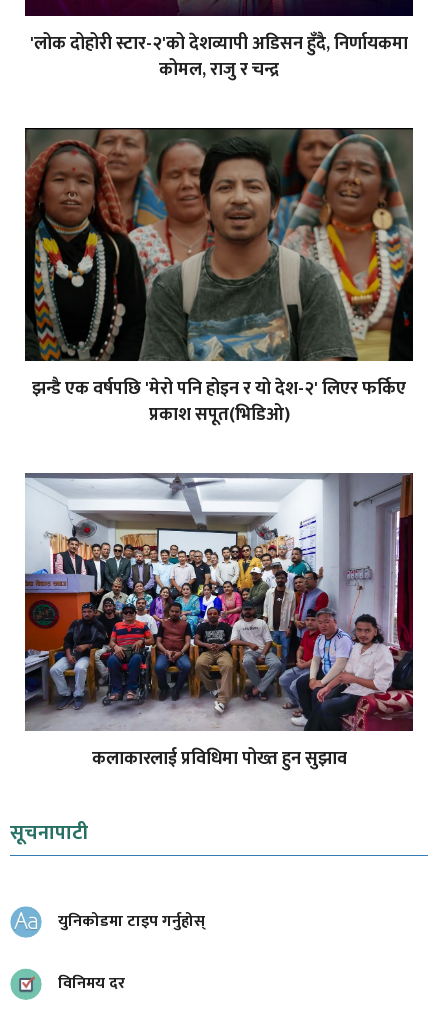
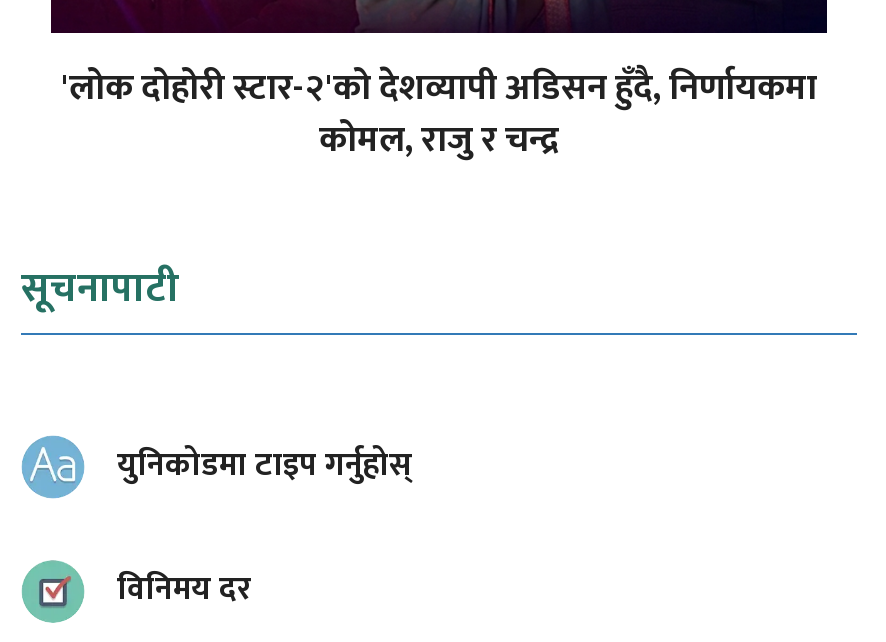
[25,127,414,430] [image] | झन्डै एक वर्षपछि 'मेरो पनि होइन र यो देश-२' लिएर फर्किए | प्रकाश सपूत(भिडिओ) -> none
[24,472,414,774] [image] | कलाकारलाई प्रविधिमा पोख्त हुन सुझाव -> none

